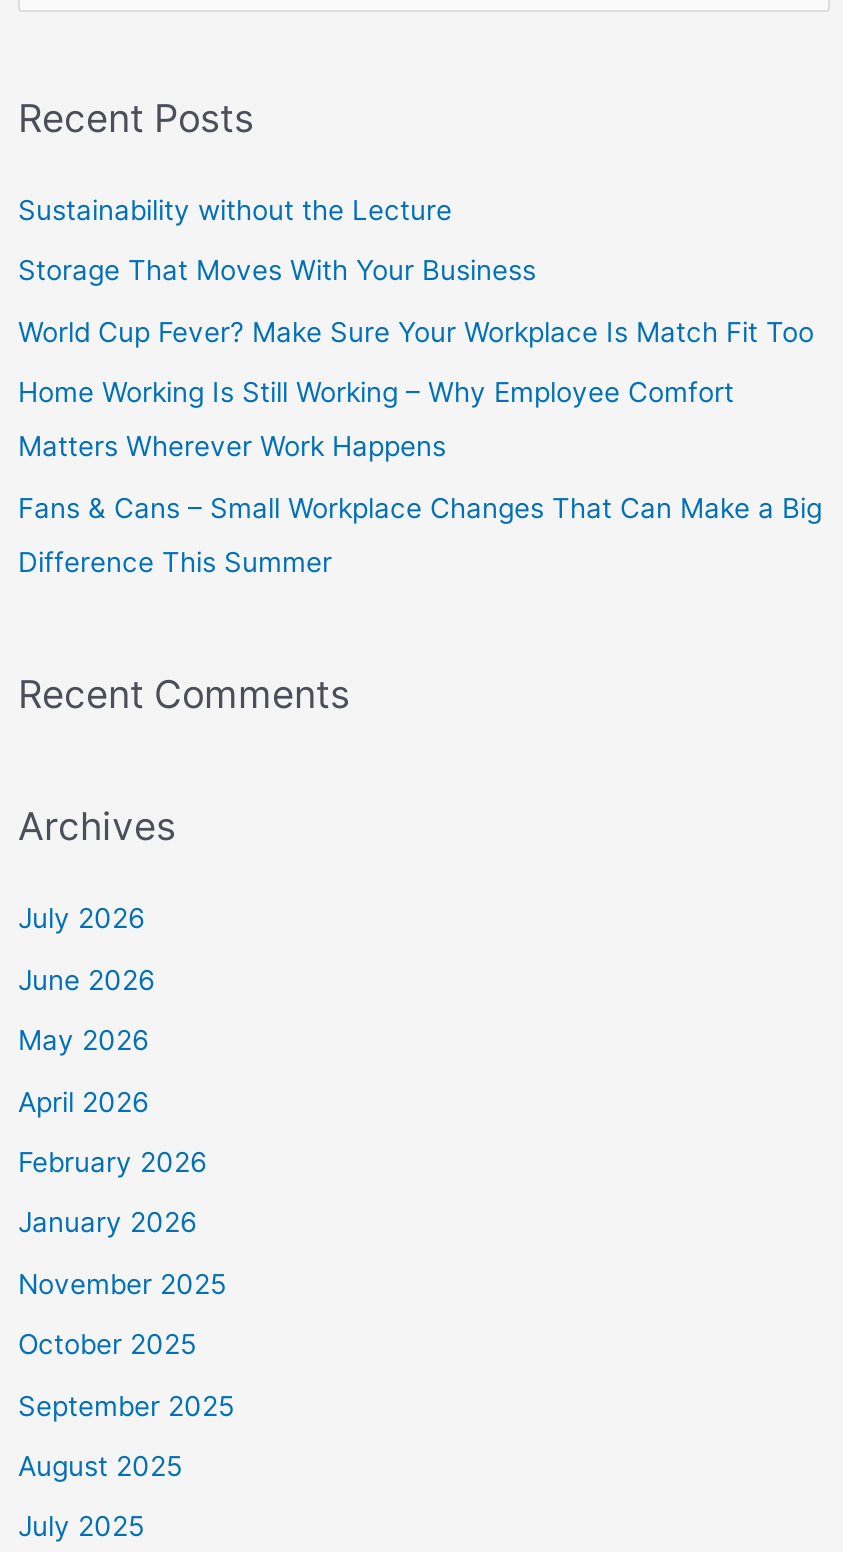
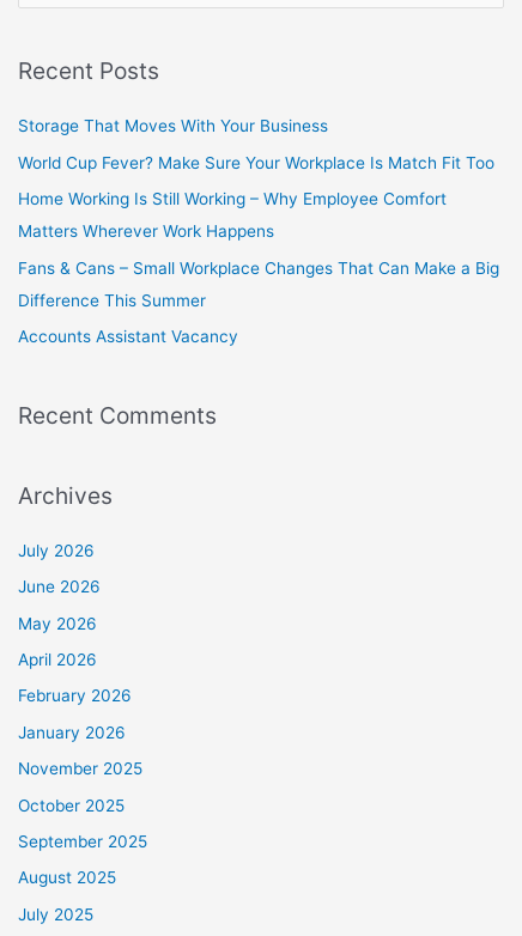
[18,194,452,226] Sustainability without the Lecture -> none
moved [18,254,822,577] -> [18,116,499,309]: Storage That Moves With Your Business | World Cup Fever? Make Sure Your Workplace Is Match Fit Too | Home Working Is Still Working – Why Employee Comfort | Matters Wherever Work Happens | Fans & Cans – Small Workplace Changes That Can Make a Big | Difference This Summer
none -> [18,327,238,346] Accounts Assistant Vacancy

